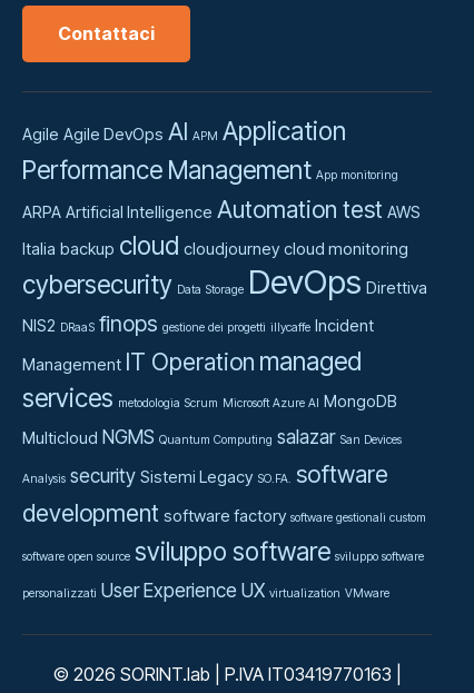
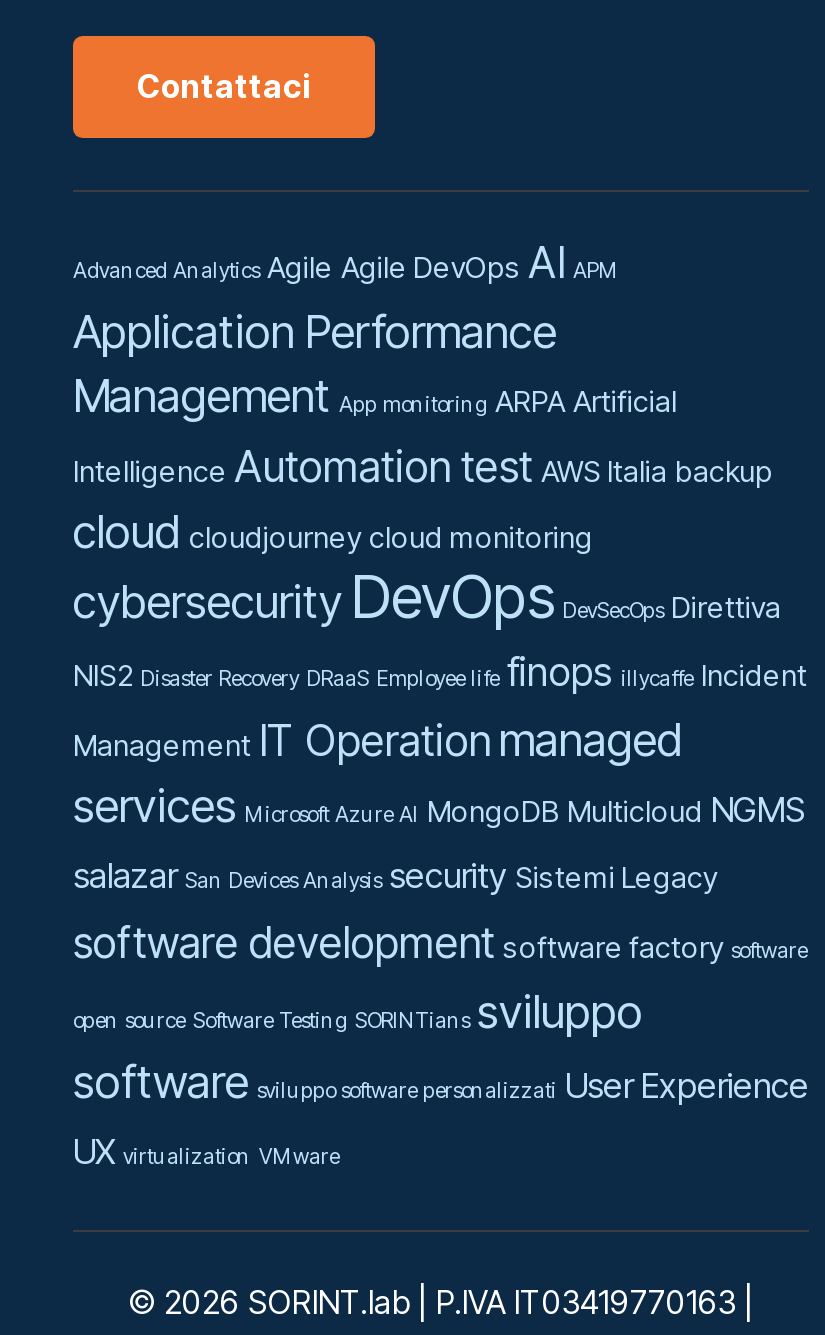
[22,115,427,337] Agile Agile DevOps AI APM Application | Performance Management App monitoring | ARPA Artificial Intelligence Automation test AWS | Italia backup cloud cloudjourney cloud monitoring | cybersecurity Data Storage DevOps Direttiva | NIS2 DRaaS finops gestione dei progetti illycaffe Incident -> [73,235,807,695] Advanced Analytics Agile Agile DevOps AI APM | Application Performance | Management App monitoring ARPA Artificial | Intelligence Automation test AWS Italia backup | cloud cloudjourney cloud monitoring | cybersecurity DevOps DevSecOps Direttiva | NIS2 Disaster Recovery DRaaS Employee life finops illycaffe Incident
[22,382,426,601] services metodologia Scrum Microsoft Azure AI MongoDB | Multicloud NGMS Quantum Computing salazar San Devices | Analysis security Sistemi Legacy SO.FA. software | development software factory software gestionali custom | software open source sviluppo software sviluppo software | personalizzati User Experience UX virtualization VMware -> [73,777,809,1171] services Microsoft Azure AI MongoDB Multicloud NGMS | salazar San Devices Analysis security Sistemi Legacy | software development software factory software | open source Software Testing SORINTians sviluppo | software sviluppo software personalizzati User Experience | UX virtualization VMware

